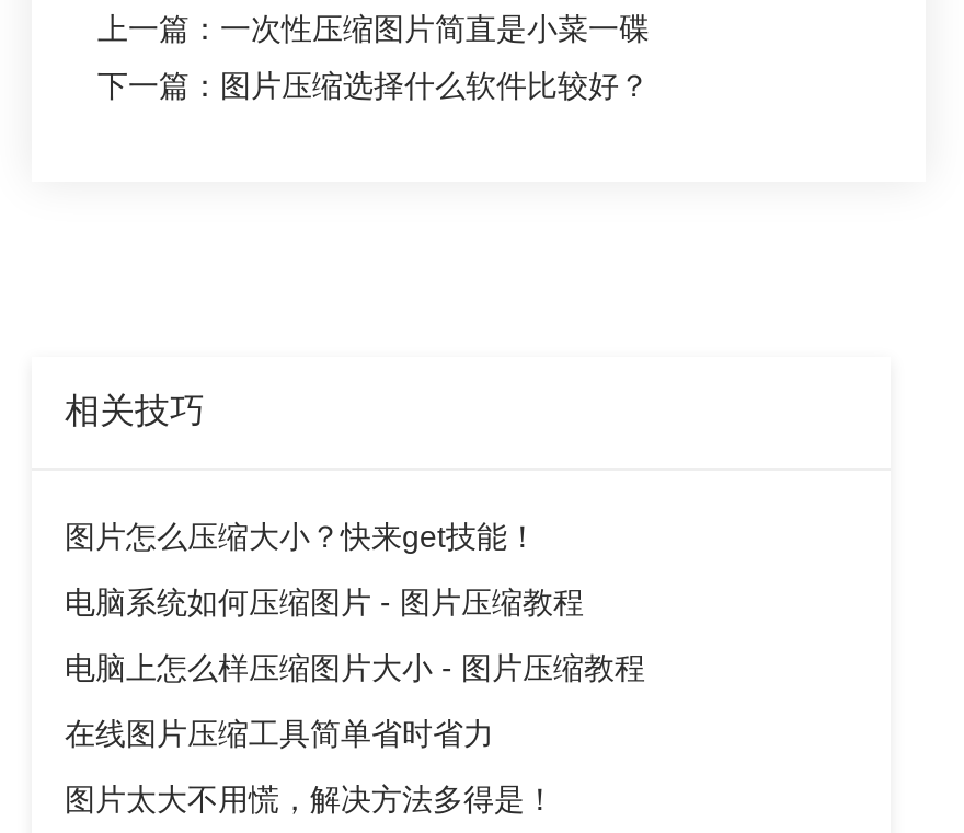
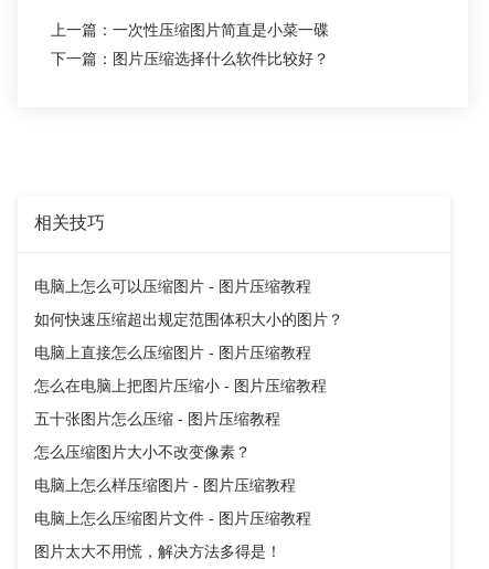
[65,519,645,751] 图片怎么压缩大小？快来get技能！ | 电脑系统如何压缩图片 - 图片压缩教程 | 电脑上怎么样压缩图片大小 - 图片压缩教程 | 在线图片压缩工具简单省时省力 -> [34,278,343,527] 电脑上怎么可以压缩图片 - 图片压缩教程 | 如何快速压缩超出规定范围体积大小的图片？ | 电脑上直接怎么压缩图片 - 图片压缩教程 | 怎么在电脑上把图片压缩小 - 图片压缩教程 | 五十张图片怎么压缩 - 图片压缩教程 | 怎么压缩图片大小不改变像素？ | 电脑上怎么样压缩图片 - 图片压缩教程 | 电脑上怎么压缩图片文件 - 图片压缩教程

